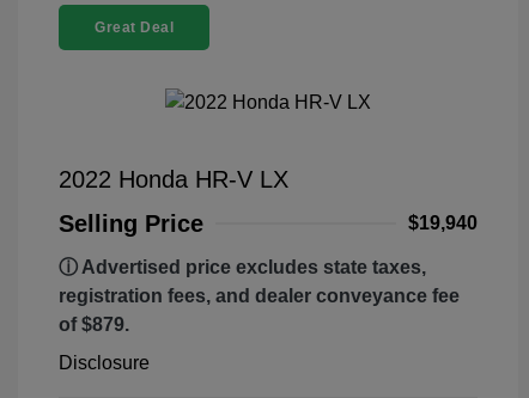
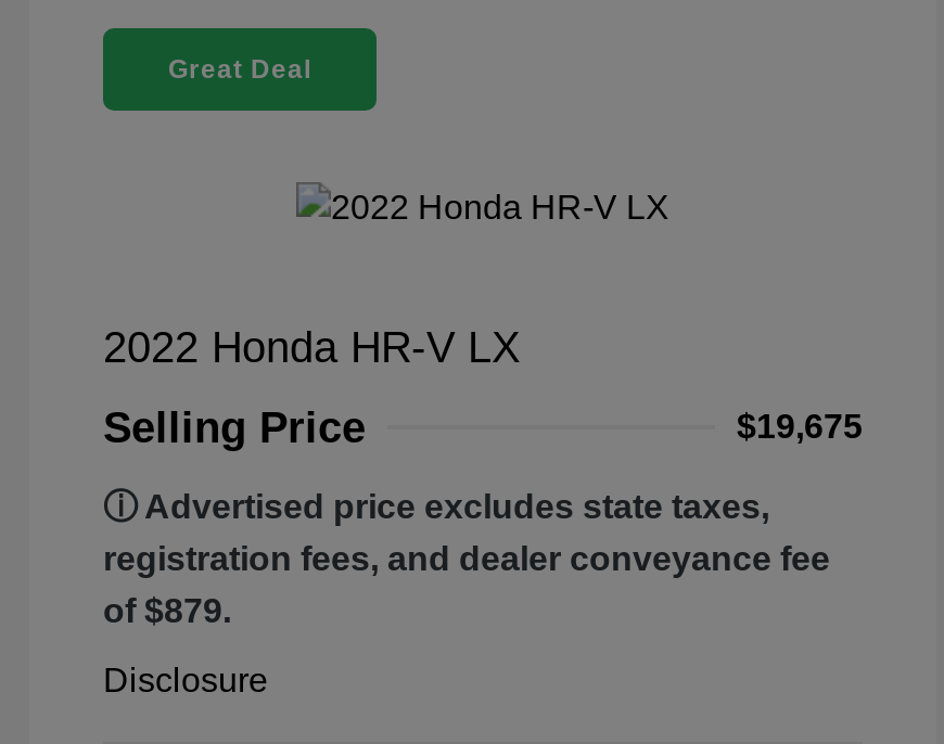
[408,213,478,234] $19,940 -> [737,409,863,446] $19,675

